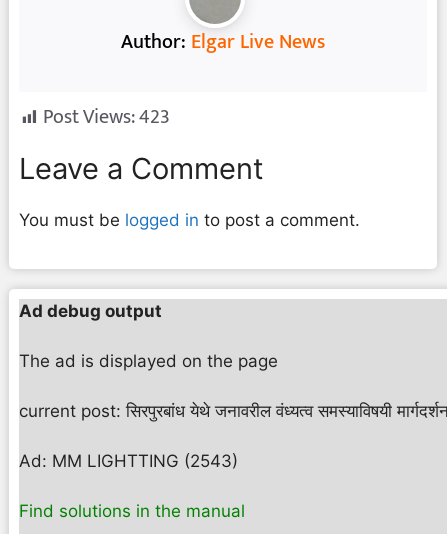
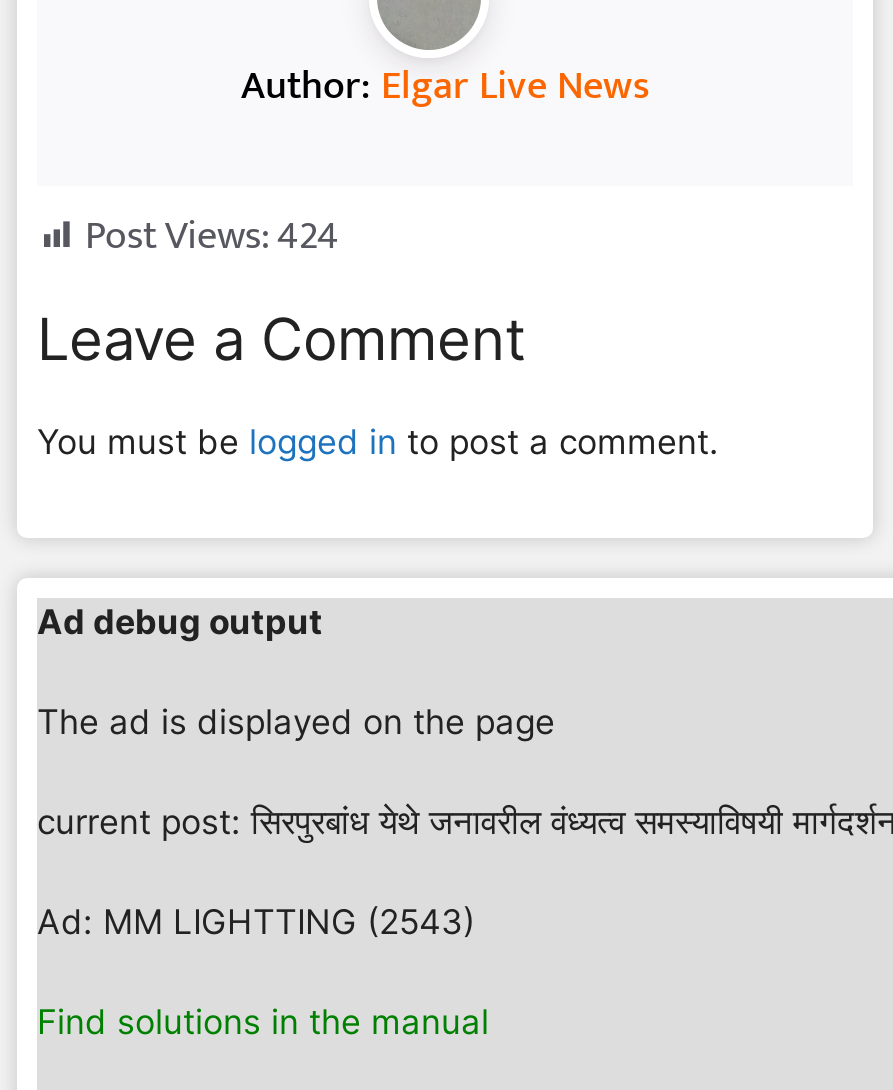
[43,100,170,134] Post Views: 423 -> [85,201,339,269] Post Views: 424

